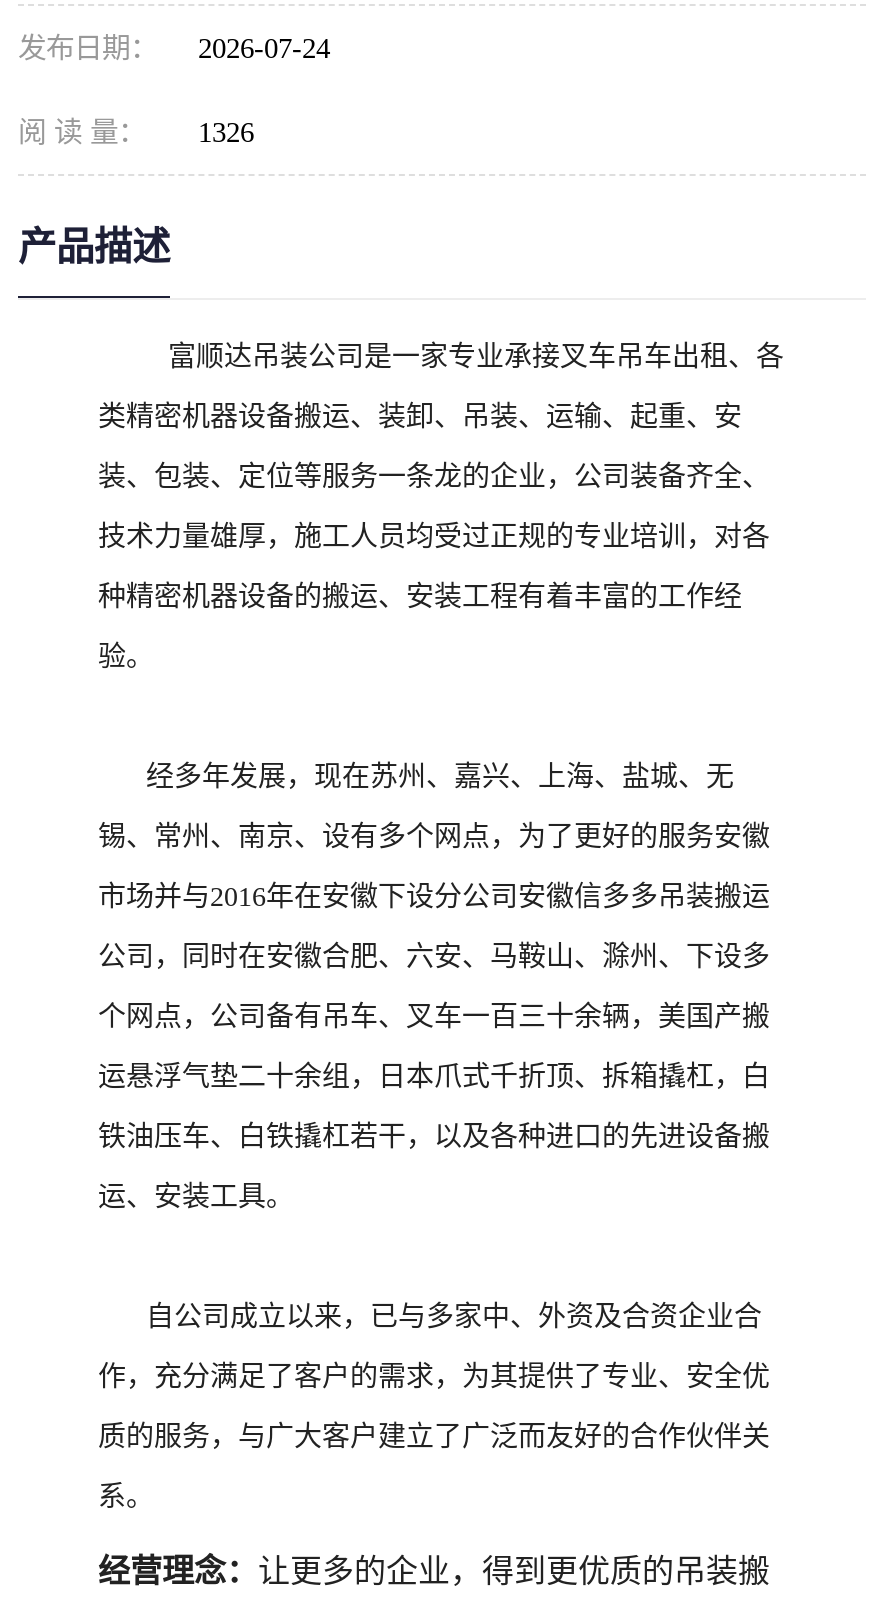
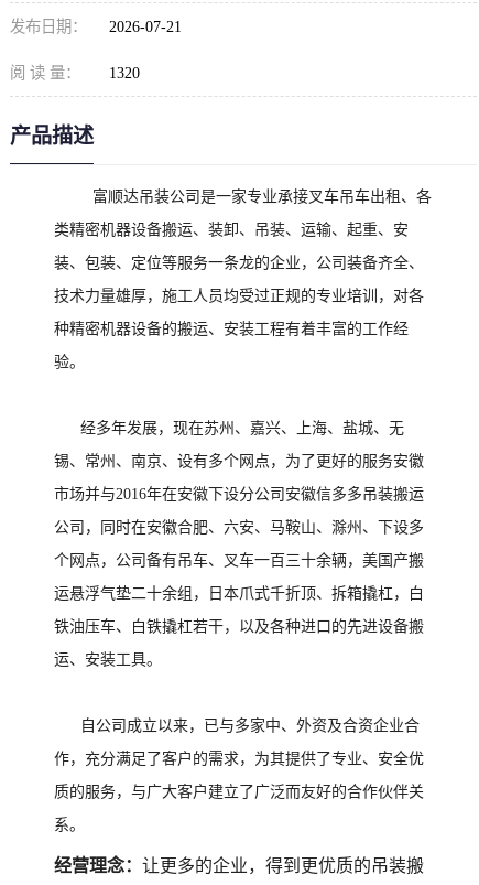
[18,32,330,64] 发布日期： 2026-07-24 -> [10,18,182,35] 发布日期： 2026-07-21
[18,116,254,148] 阅 读 量： 1326 -> [10,64,140,82] 阅 读 量： 1320

